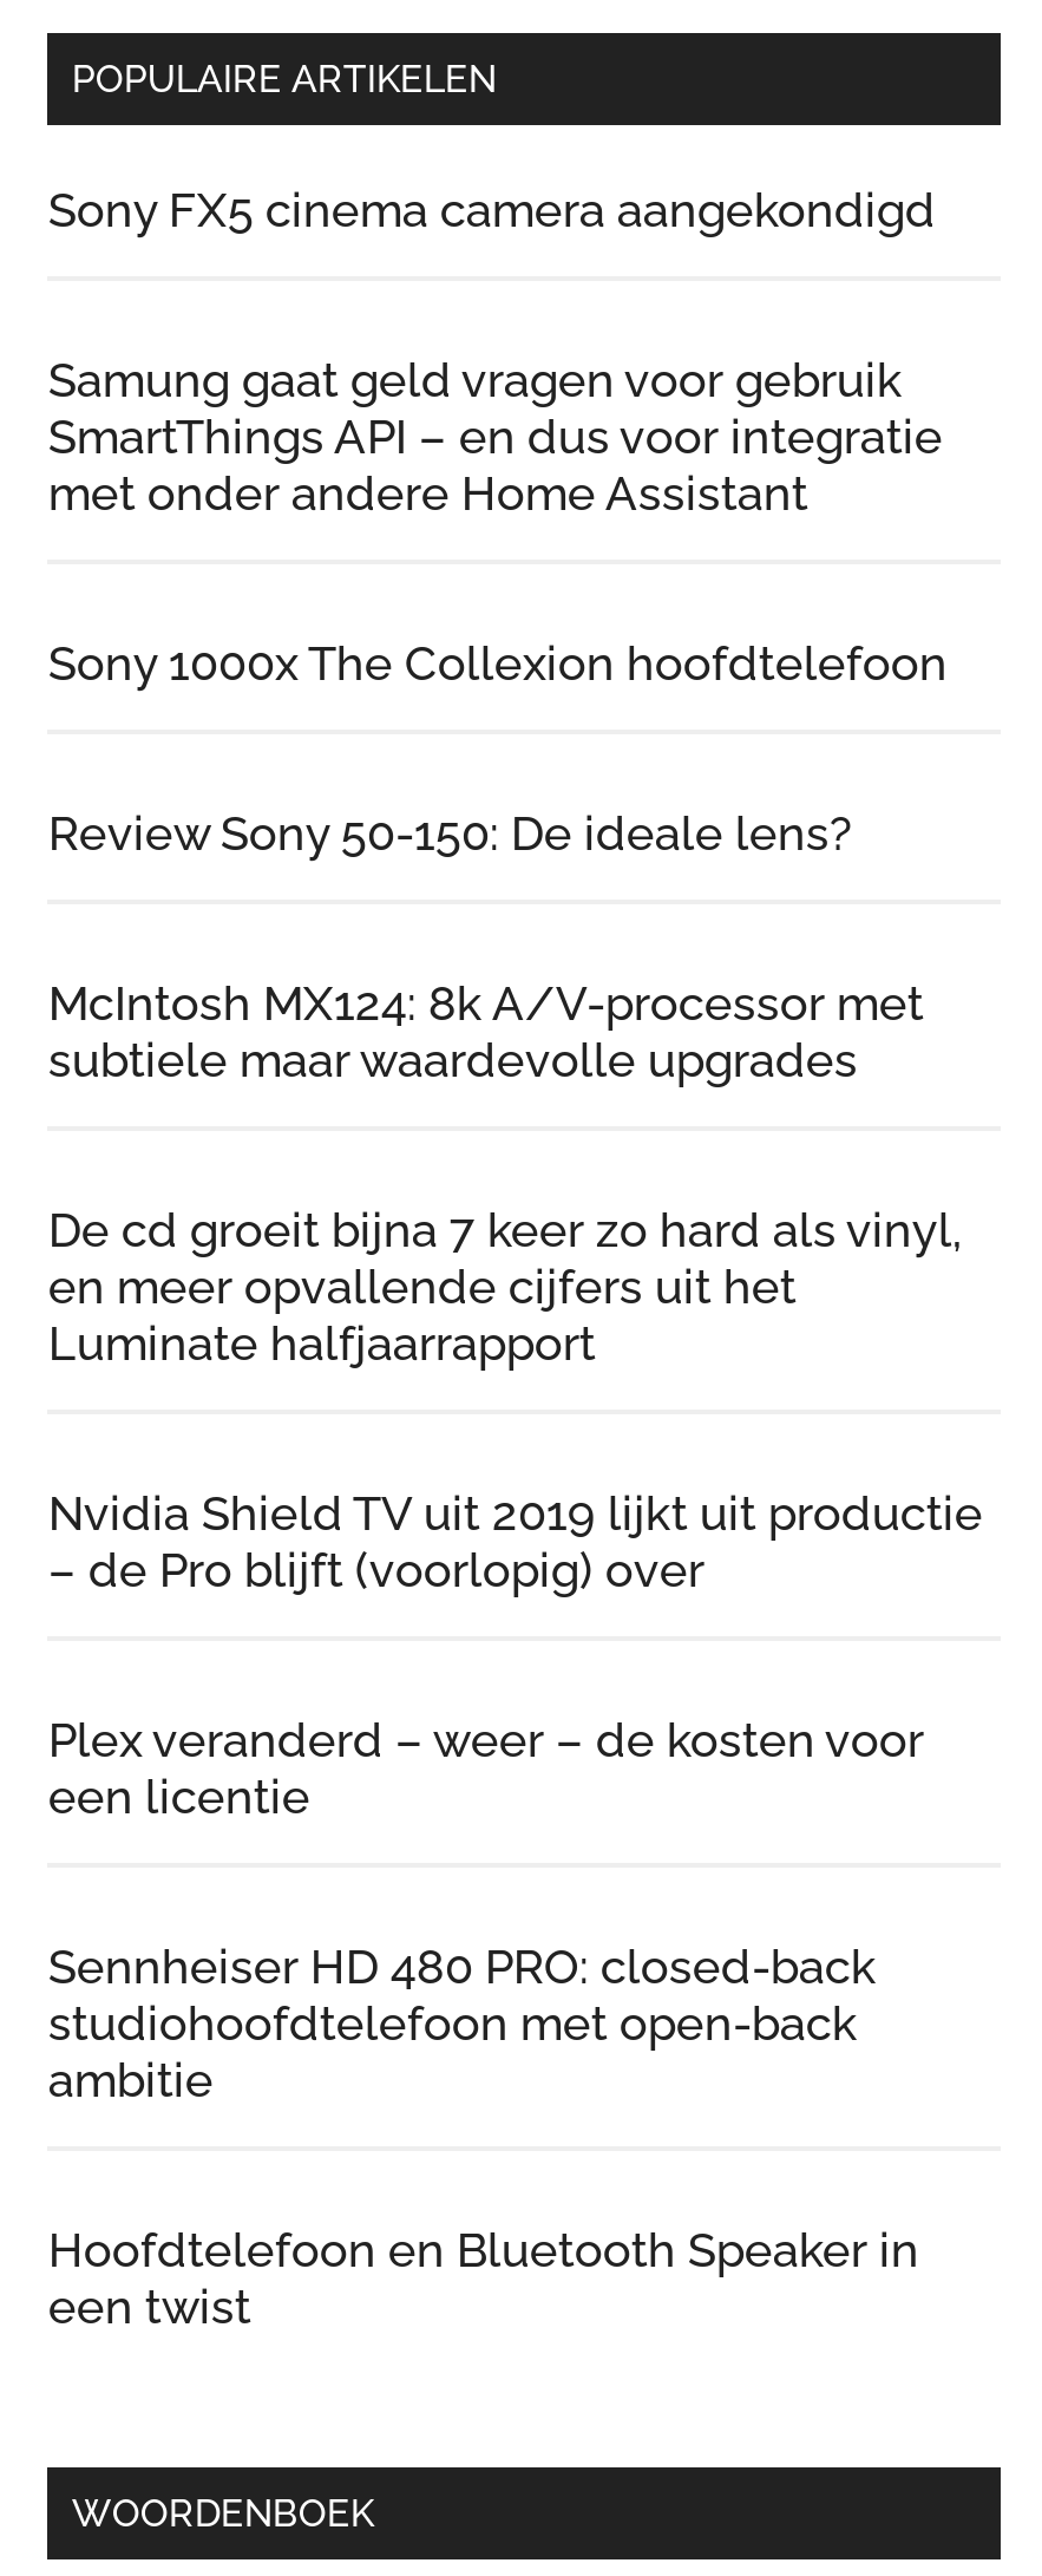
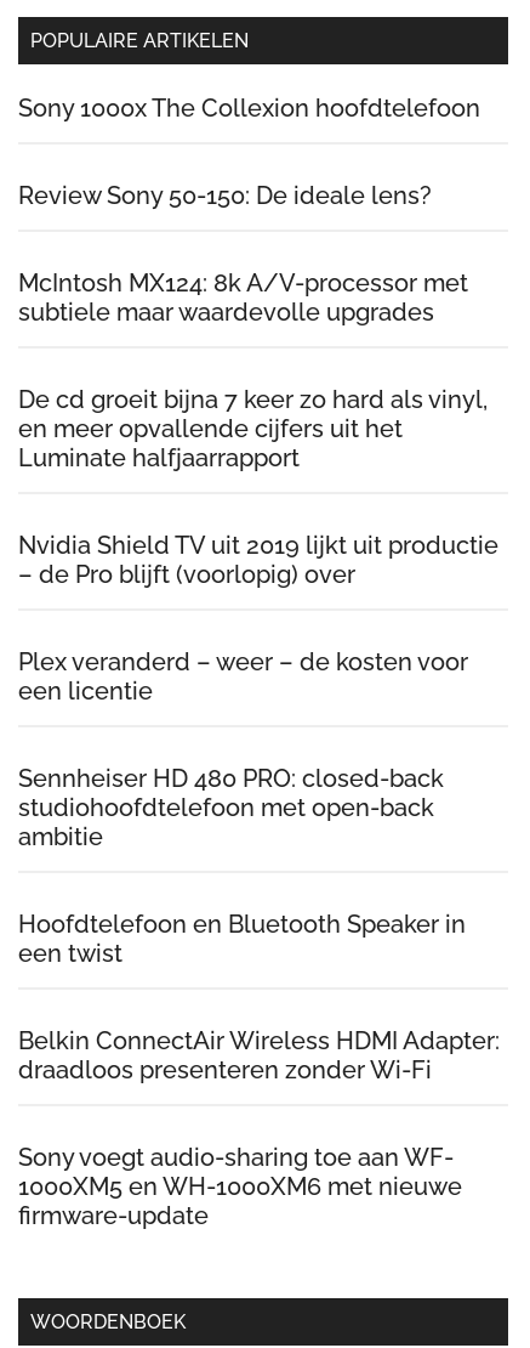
[48,182,943,522] Sony FX5 cinema camera aangekondigd | Samung gaat geld vragen voor gebruik | SmartThings API – en dus voor integratie | met onder andere Home Assistant -> none
moved [48,635,983,2335] -> [19,94,499,968]: Sony 1000x The Collexion hoofdtelefoon | Review Sony 50-150: De ideale lens? | McIntosh MX124: 8k A/V-processor met | ... | Hoofdtelefoon en Bluetooth Speaker in | een twist
none -> [19,1026,500,1230] Belkin ConnectAir Wireless HDMI Adapter: | draadloos presenteren zonder Wi-Fi | Sony voegt audio-sharing toe aan WF- | 1000XM5 en WH-1000XM6 met nieuwe | firmware-update

